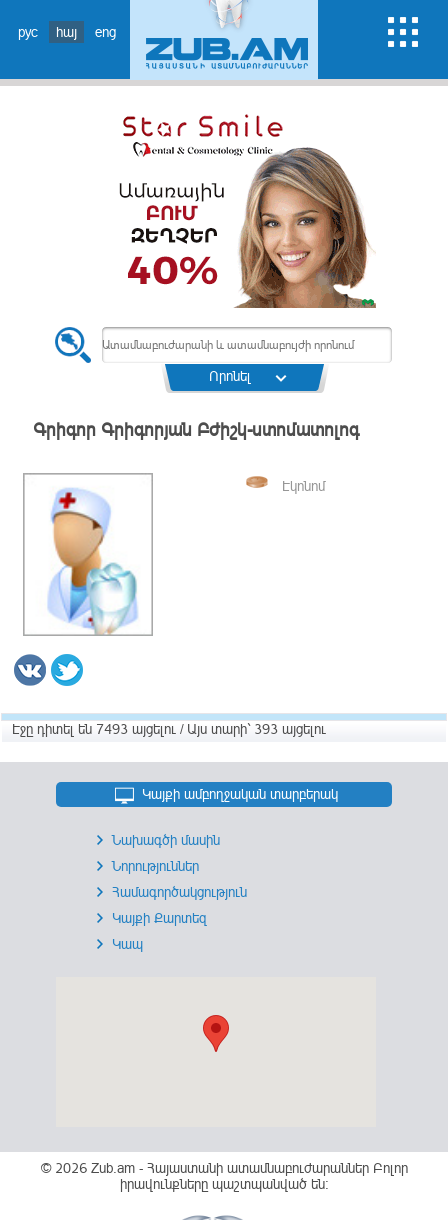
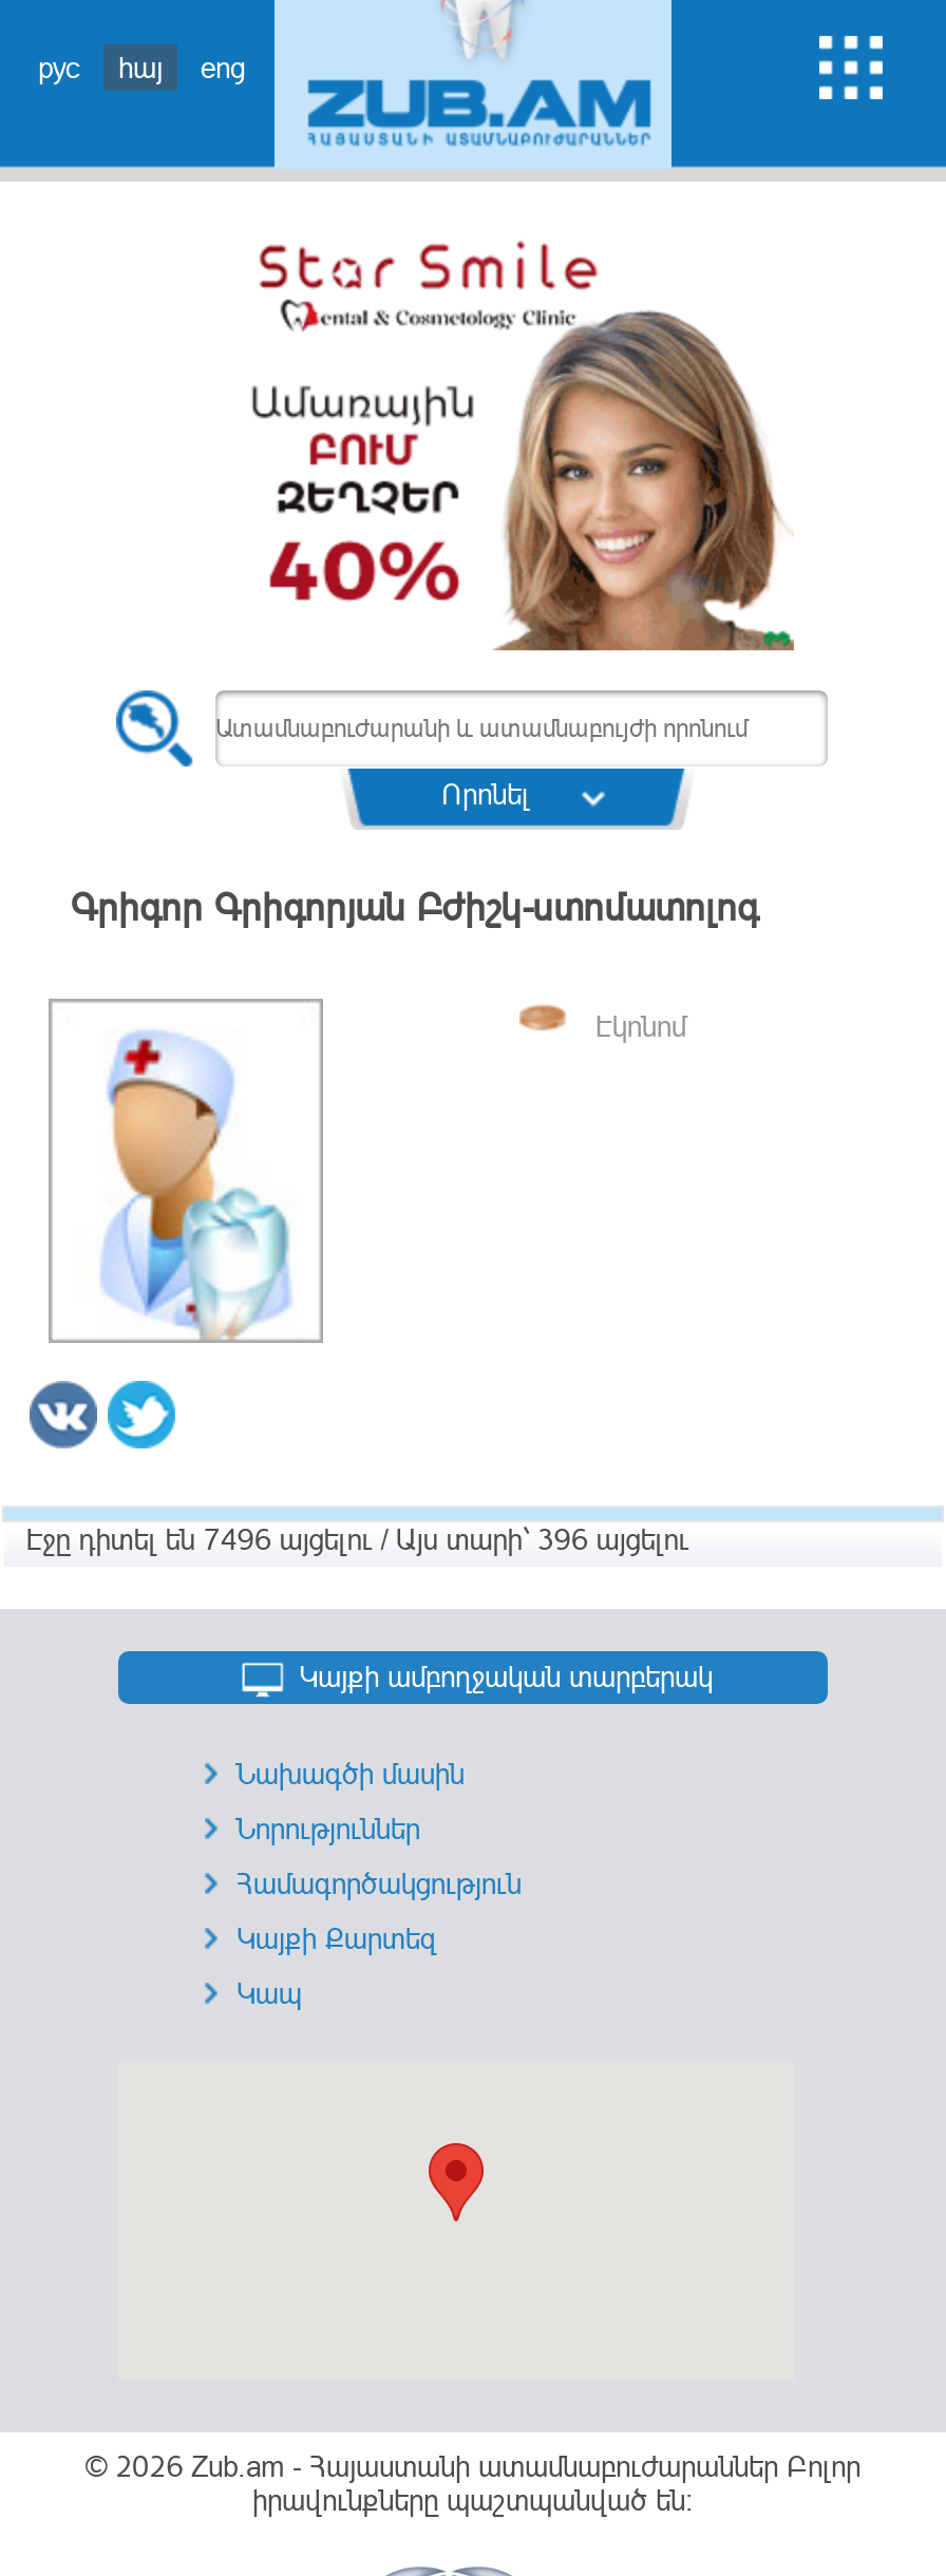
[12,721,326,737] Էջը դիտել են 7493 այցելու / Այս տարի` 393 այցելու -> [26,1522,689,1556] Էջը դիտել են 7496 այցելու / Այս տարի` 396 այցելու

